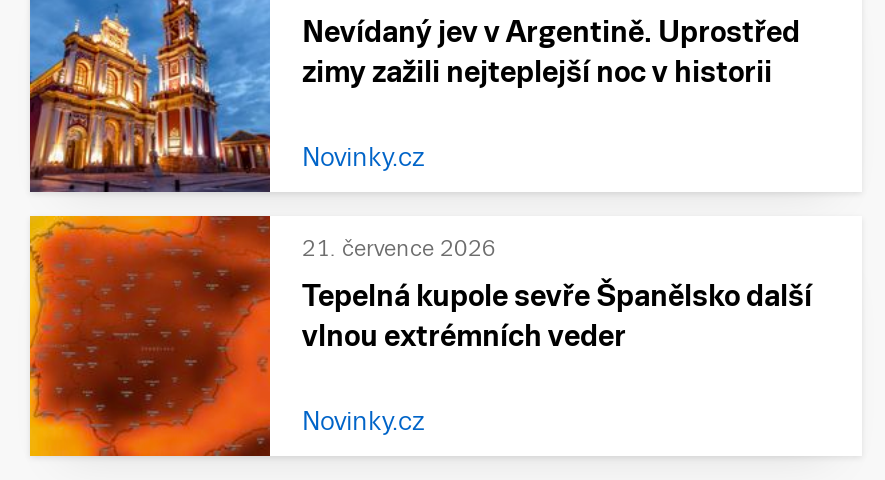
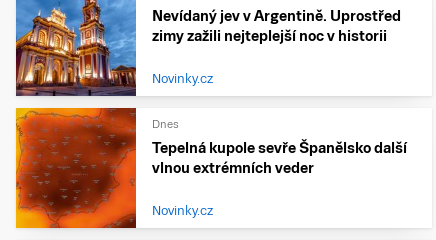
[302,236,496,260] 21. července 2026 -> [152,118,179,130] Dnes

